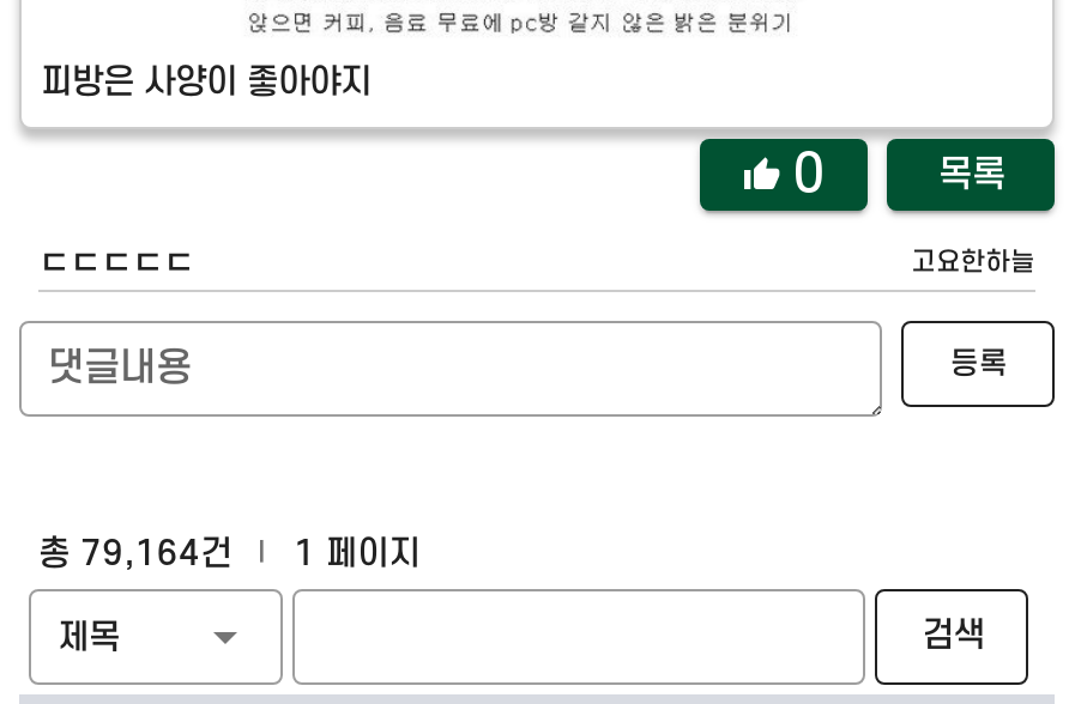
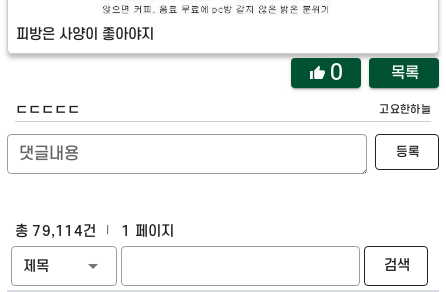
[38,534,421,575] 총 79,164건 1 페이지 -> [15,223,174,240] 총 79,114건 1 페이지

